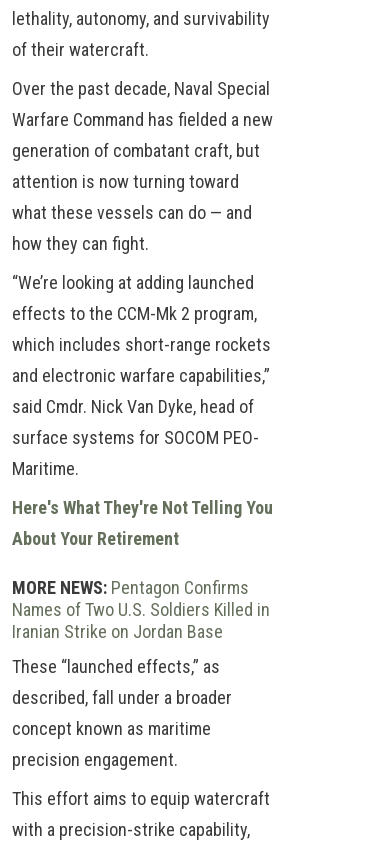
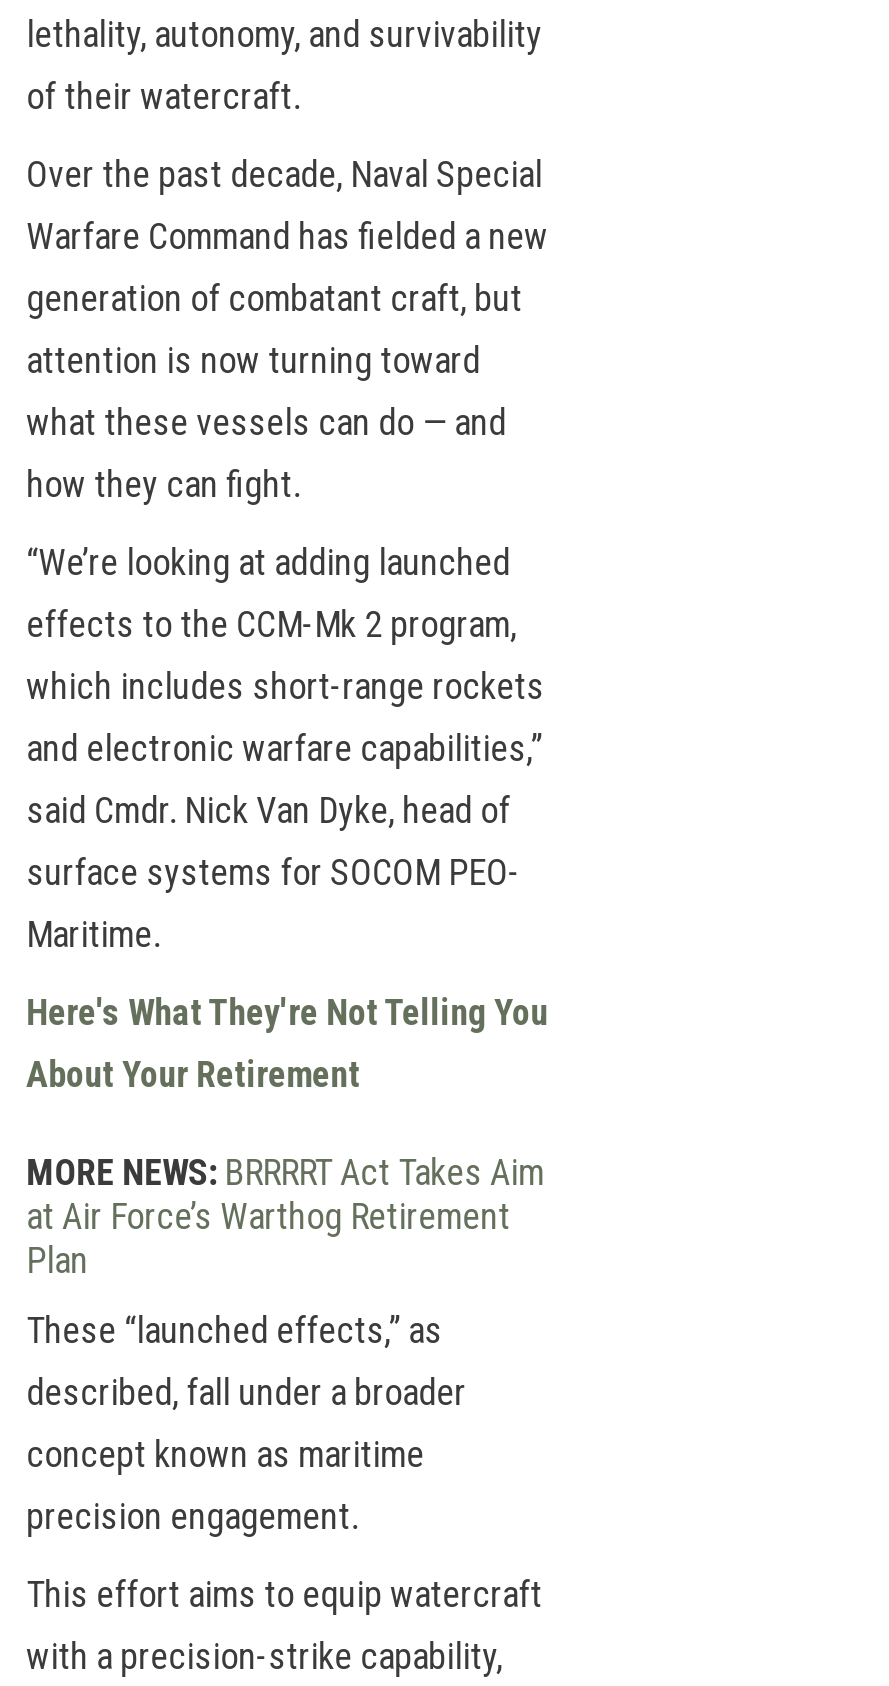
[12,577,270,642] MORE NEWS: Pentagon Confirms | Names of Two U.S. Soldiers Killed in | Iranian Strike on Jordan Base -> [26,1150,544,1280] MORE NEWS: BRRRRT Act Takes Aim | at Air Force’s Warthog Retirement | Plan

